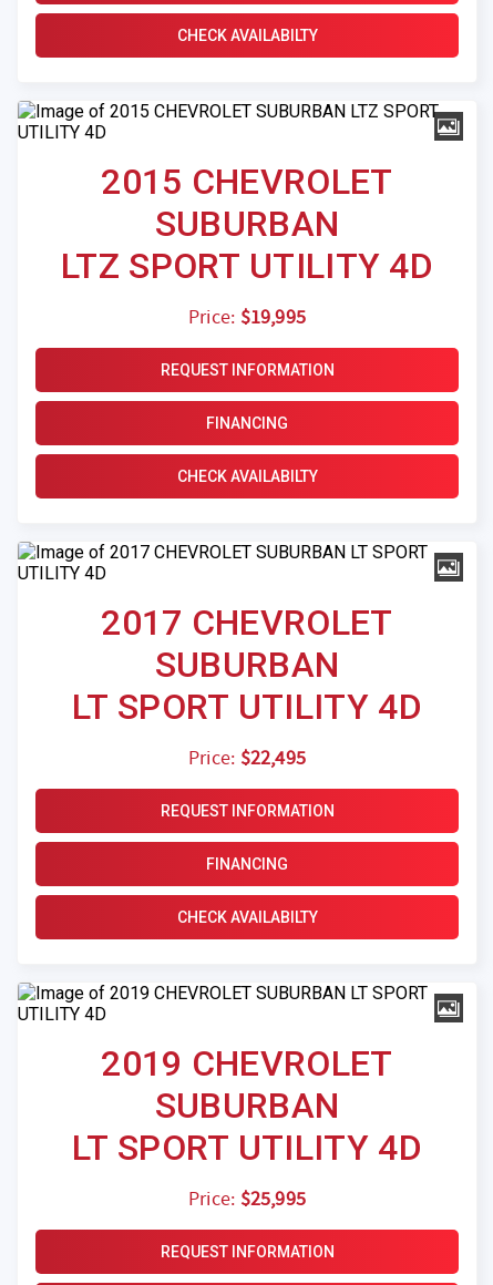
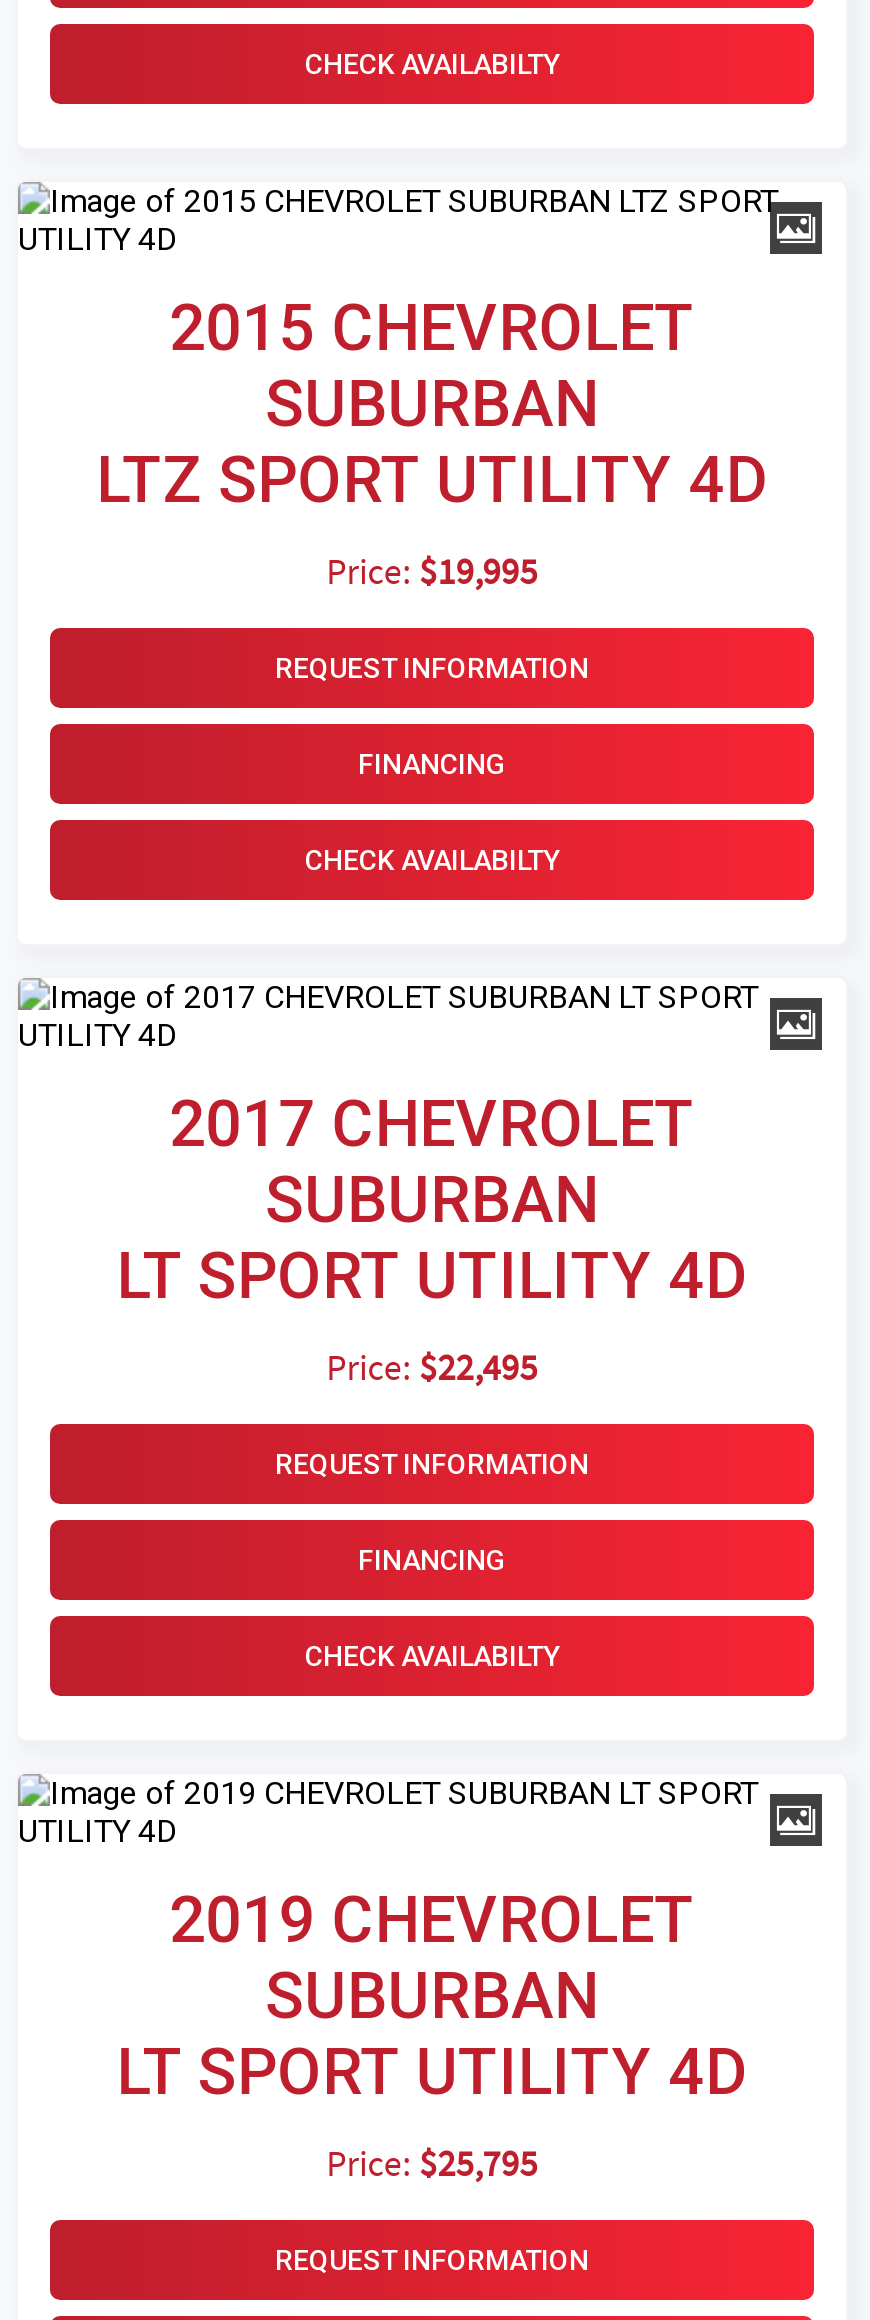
[188,1186,306,1212] Price: $25,995 -> [326,2142,538,2188] Price: $25,795

